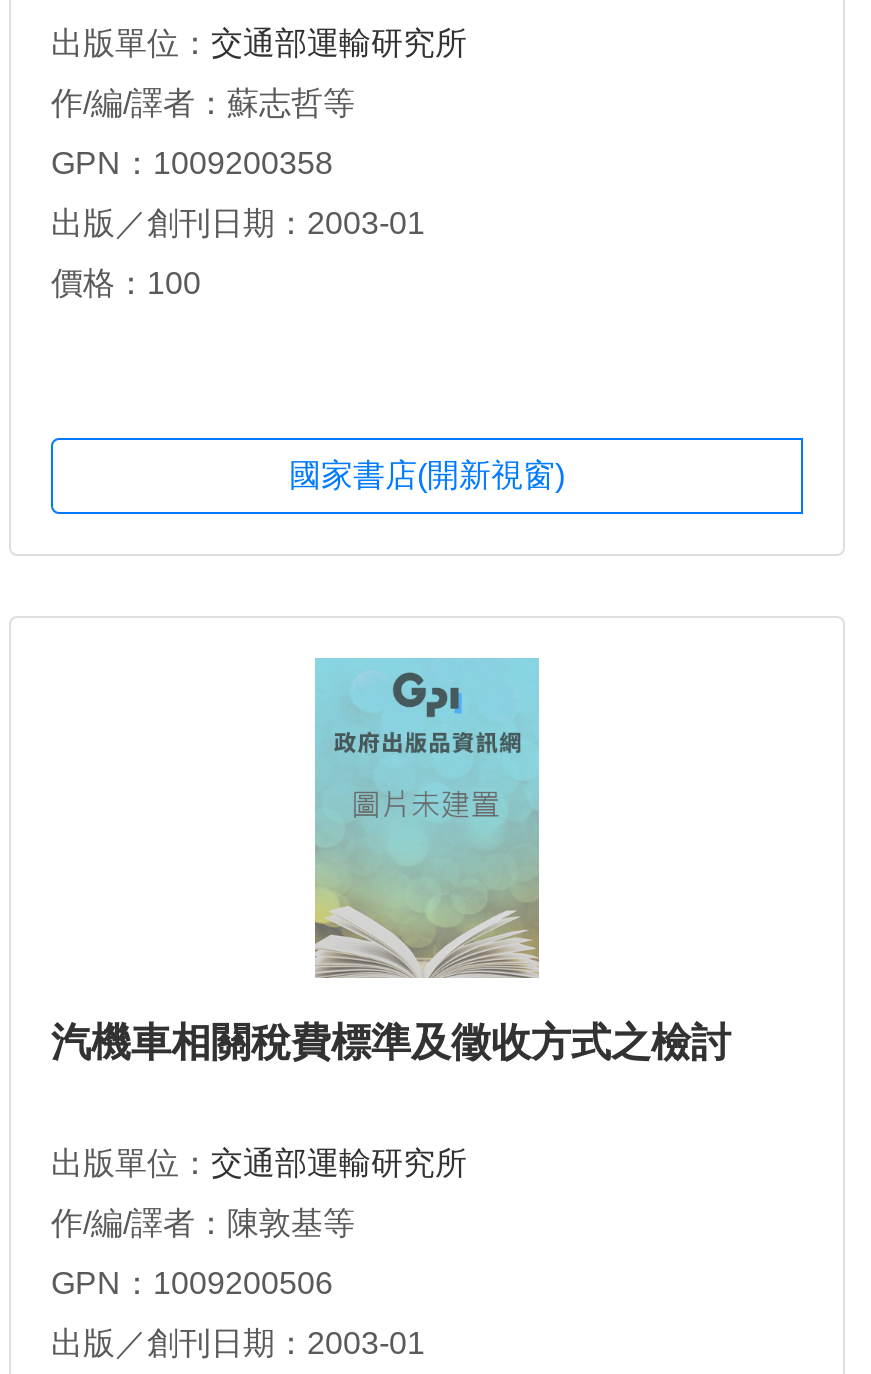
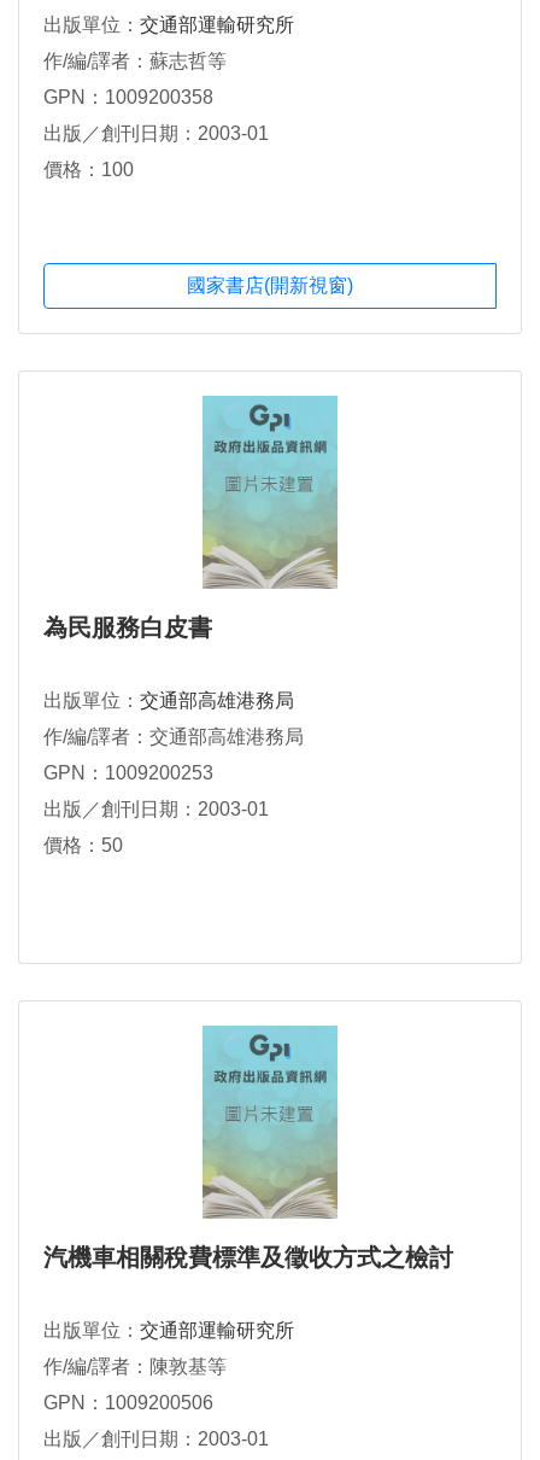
none -> [43,615,304,856] 為民服務白皮書 | 出版單位：交通部高雄港務局 | 作/編/譯者：交通部高雄港務局 | GPN：1009200253 | 出版／創刊日期：2003-01 | 價格：50

